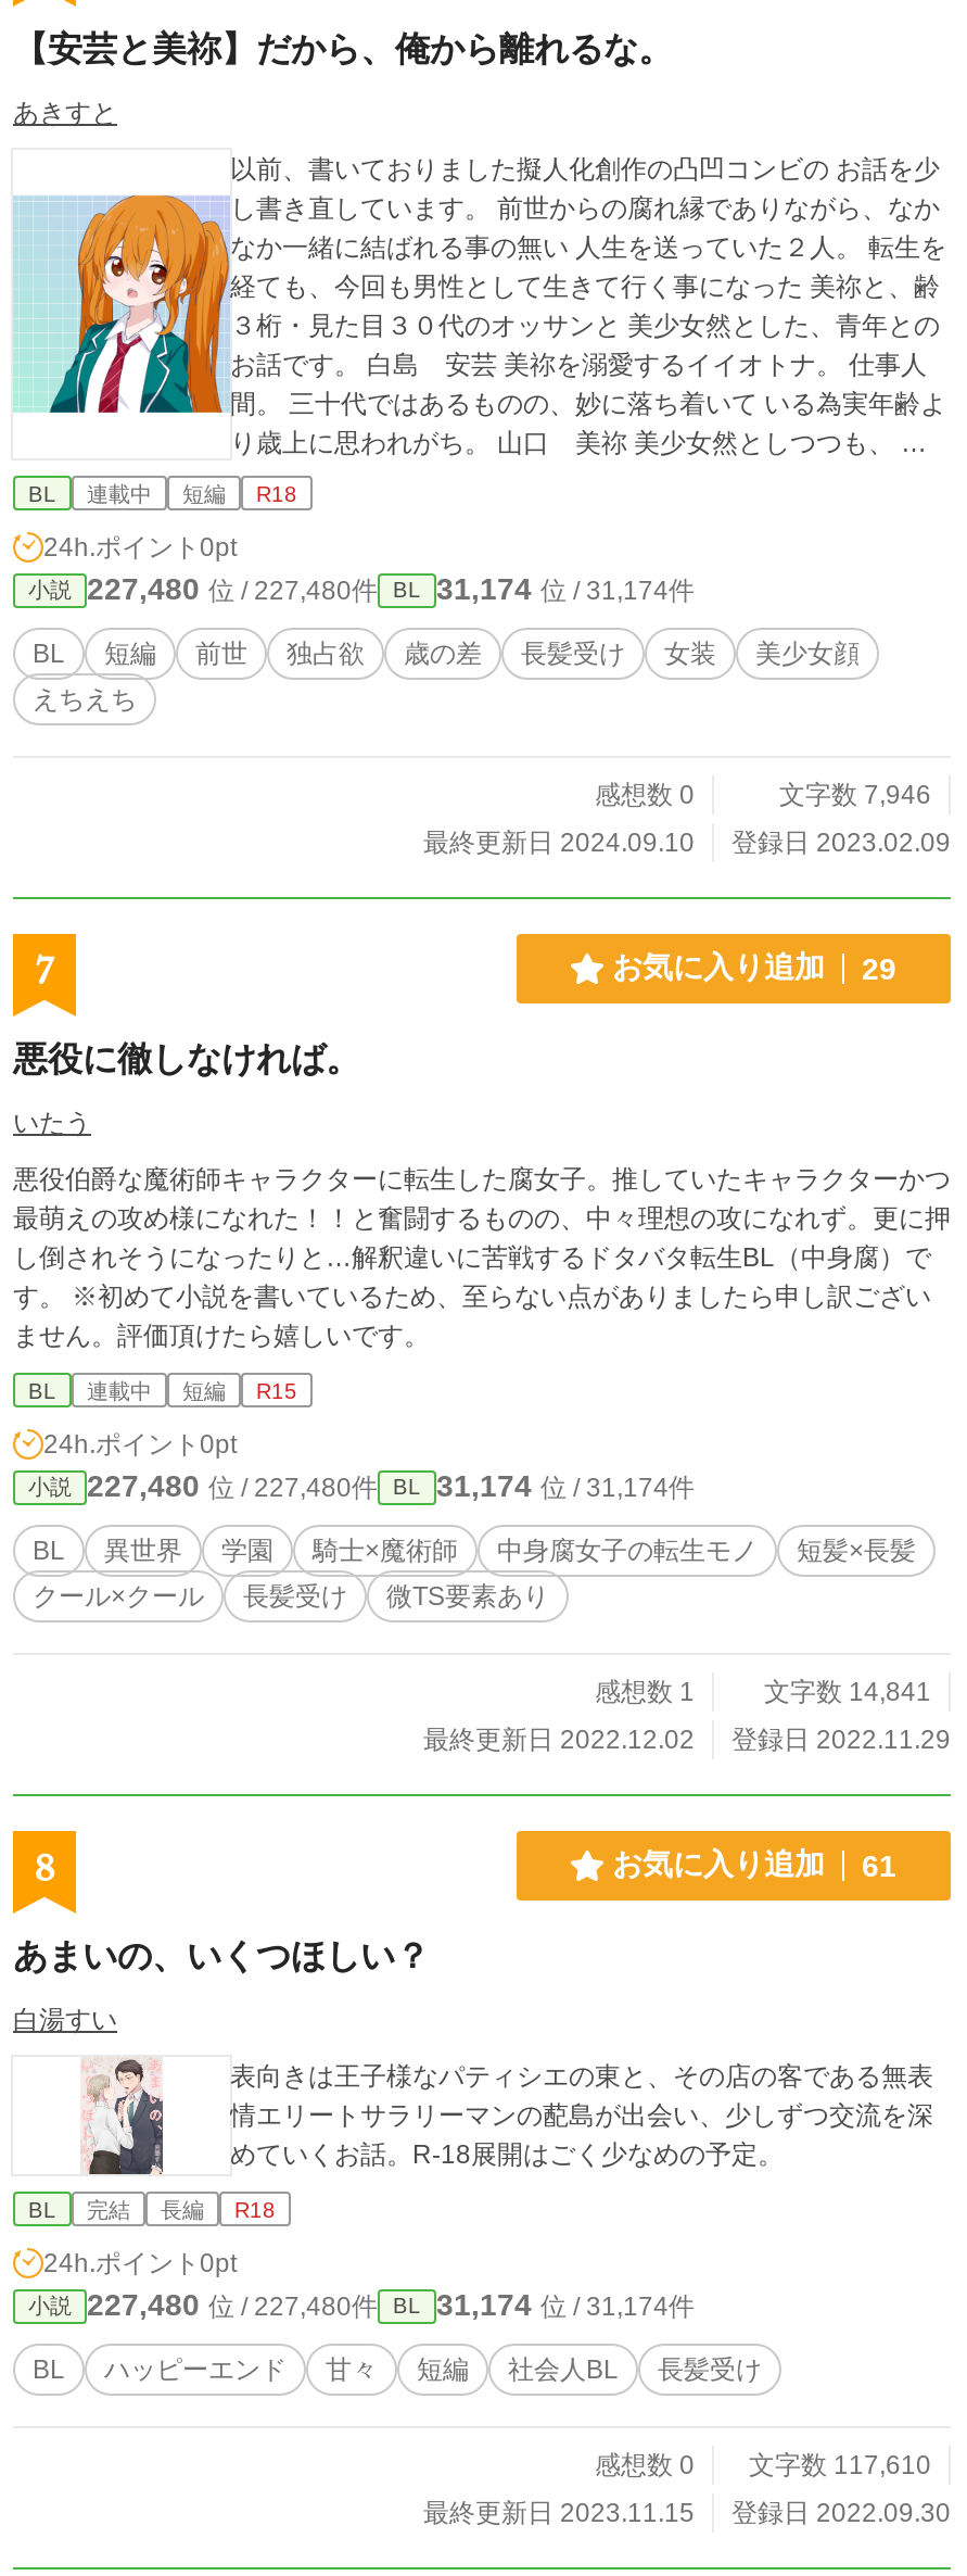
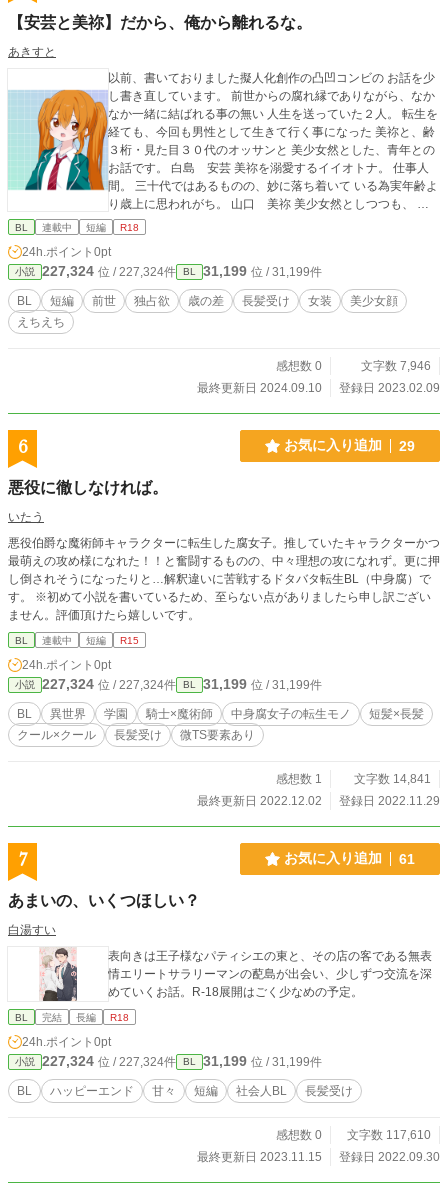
[87,571,378,606] 227,480位 / 227,480件 -> [42,263,176,279] 227,324位 / 227,324件
[436,571,695,606] 31,174位 / 31,174件 -> [203,263,322,279] 31,199位 / 31,199件
[36,949,53,993] 7 -> [17,437,27,457] 6
[87,1468,378,1503] 227,480位 / 227,480件 -> [42,676,176,692] 227,324位 / 227,324件
[436,1468,695,1503] 31,174位 / 31,174件 -> [203,676,322,692] 31,199位 / 31,199件
[34,1846,55,1890] 8 -> [18,850,26,870] 7
[87,2287,378,2322] 227,480位 / 227,480件 -> [42,1053,176,1069] 227,324位 / 227,324件
[436,2287,695,2322] 31,174位 / 31,174件 -> [203,1053,322,1069] 31,199位 / 31,199件

